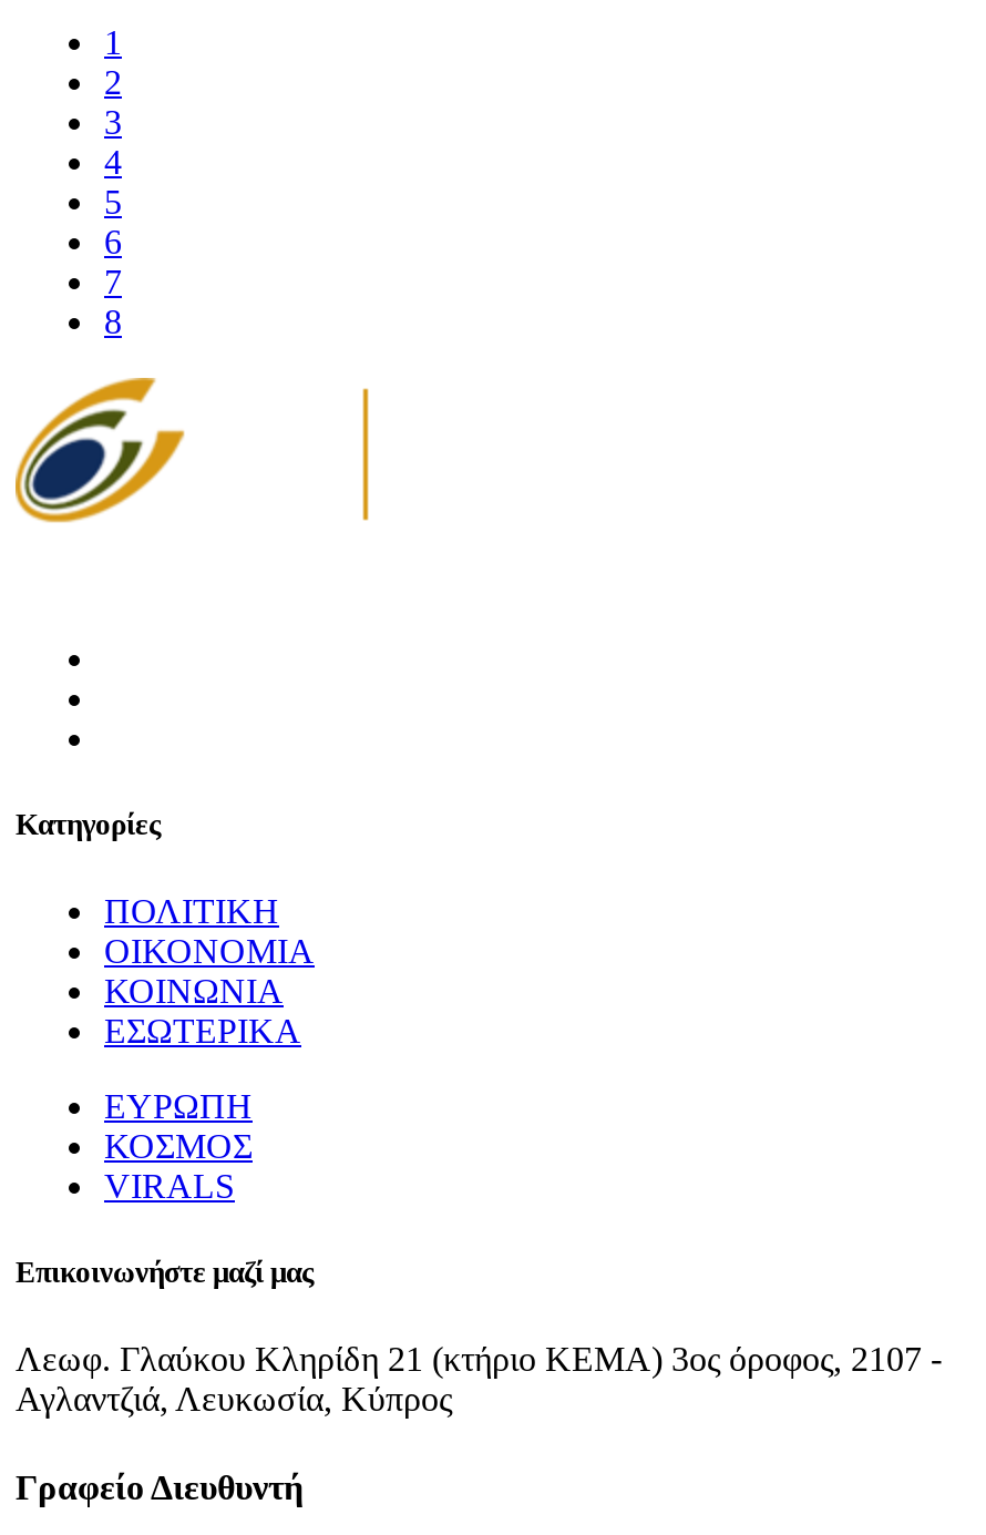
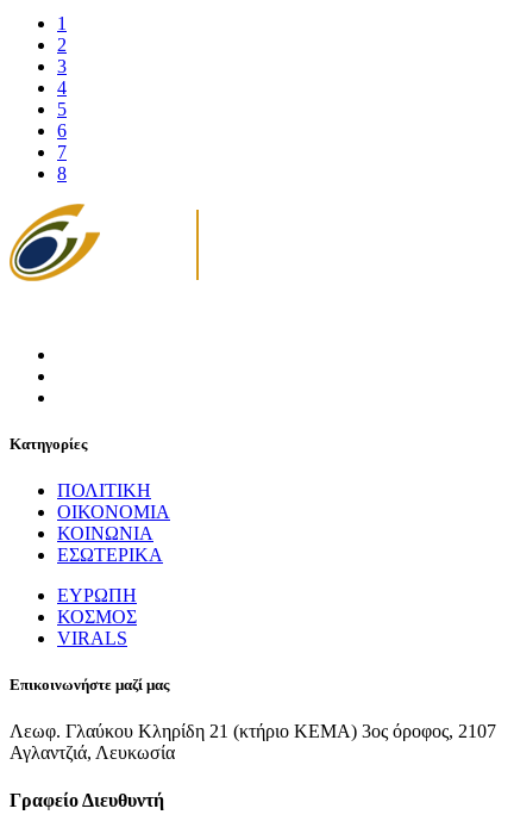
[16,1341,942,1418] Λεωφ. Γλαύκου Κληρίδη 21 (κτήριο ΚΕΜΑ) 3ος όροφος, 2107 - | Αγλαντζιά, Λευκωσία, Κύπρος -> [10,721,496,763] Λεωφ. Γλαύκου Κληρίδη 21 (κτήριο ΚΕΜΑ) 3ος όροφος, 2107 | Αγλαντζιά, Λευκωσία

